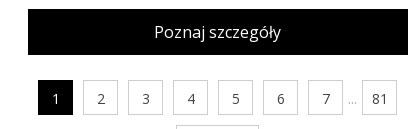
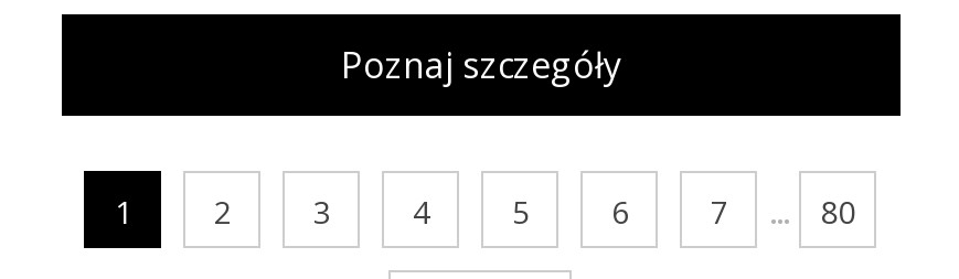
[372,89,388,108] 81 -> [821,191,856,233] 80

